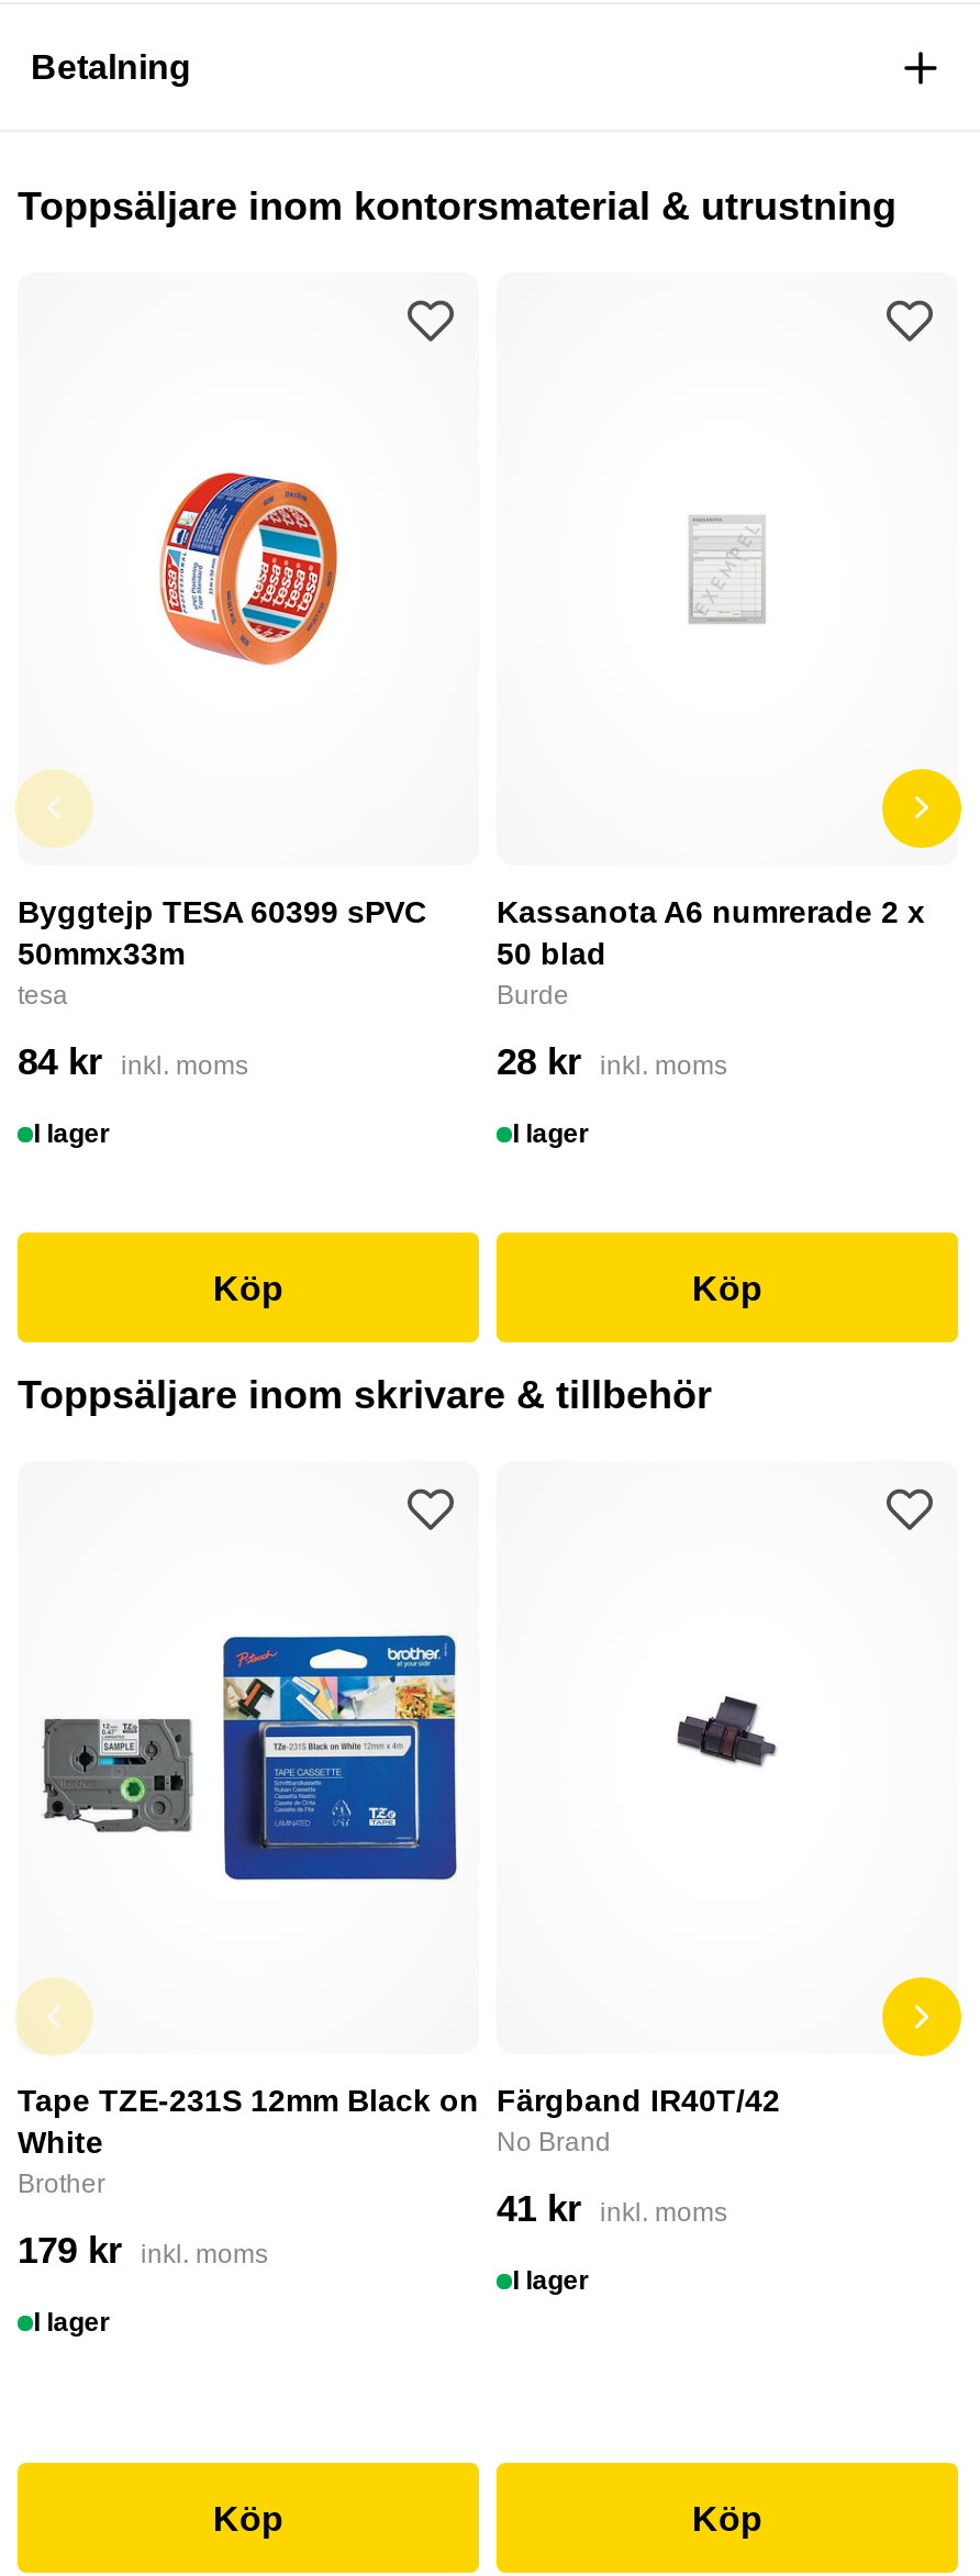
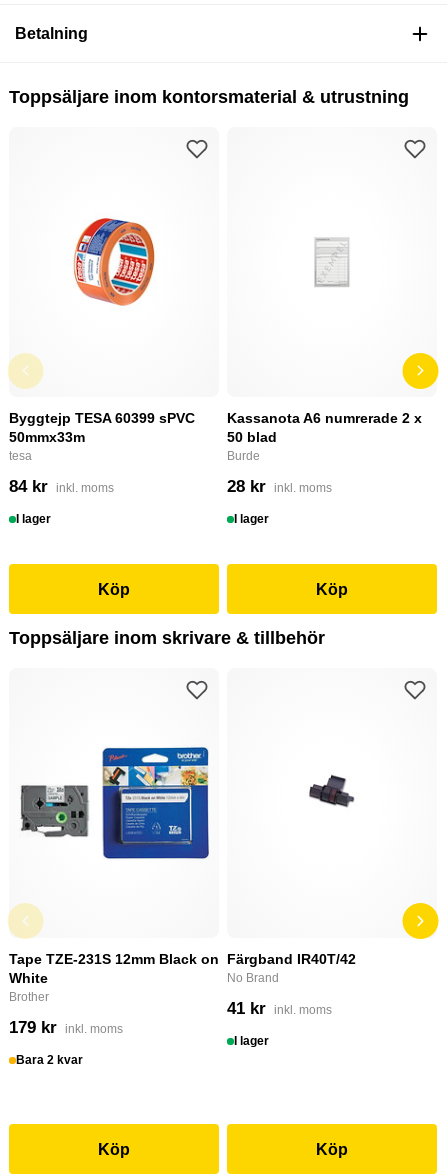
[33,2307,110,2338] I lager -> [16,1053,83,1067] Bara 2 kvar

